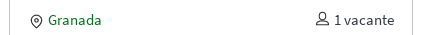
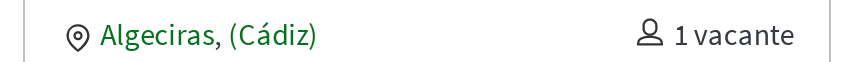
[48,10,102,29] Granada -> [100,14,318,52] Algeciras, (Cádiz)

